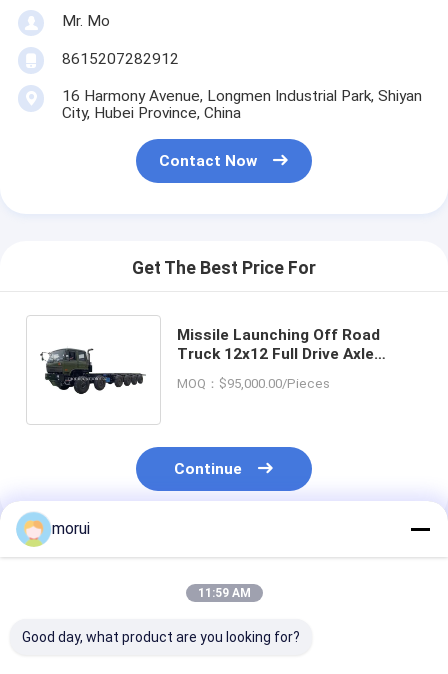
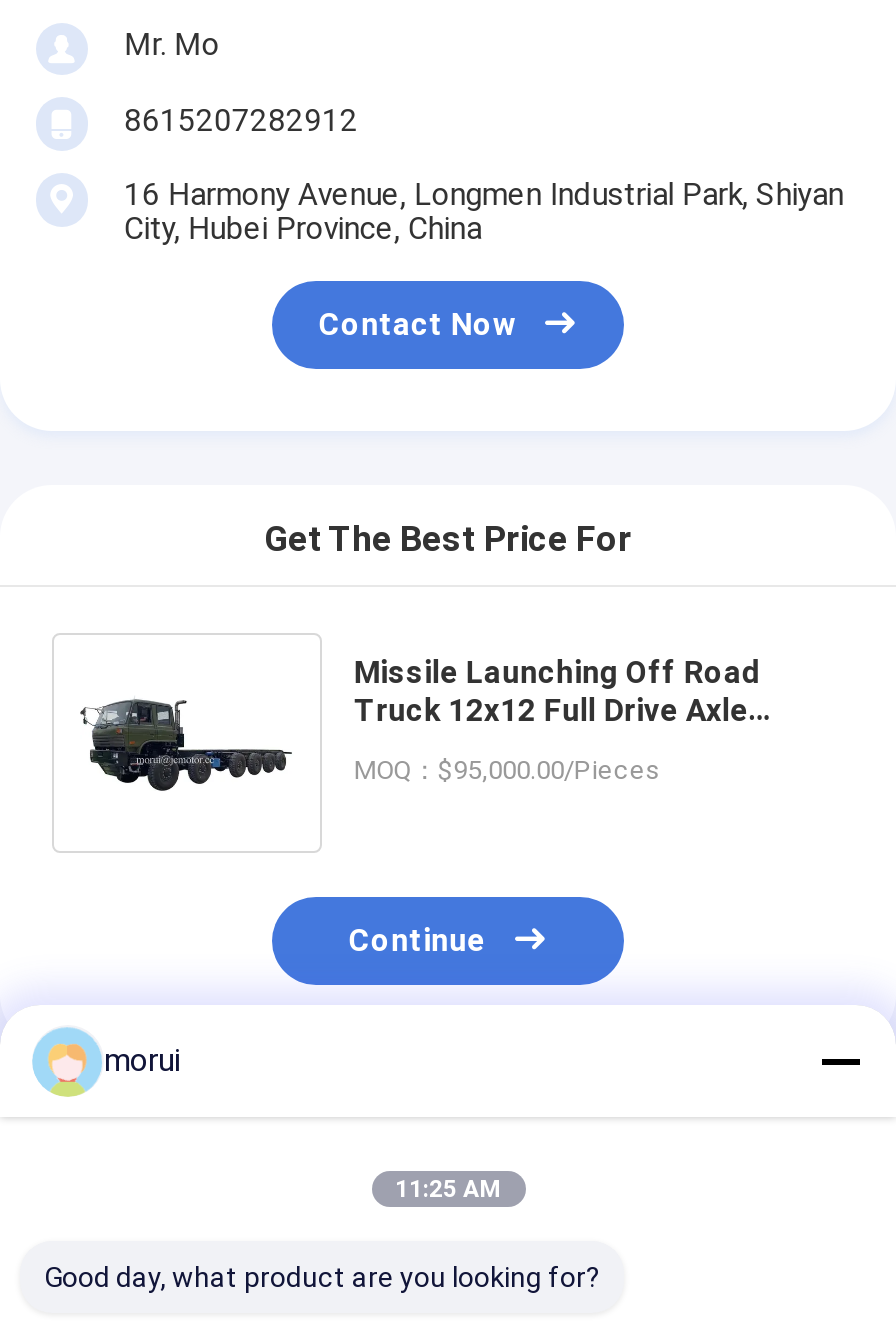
[197,586,250,600] 11:59 AM -> [395,1175,501,1203] 11:25 AM

